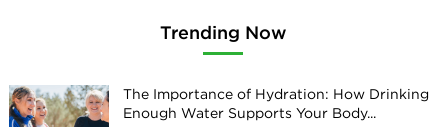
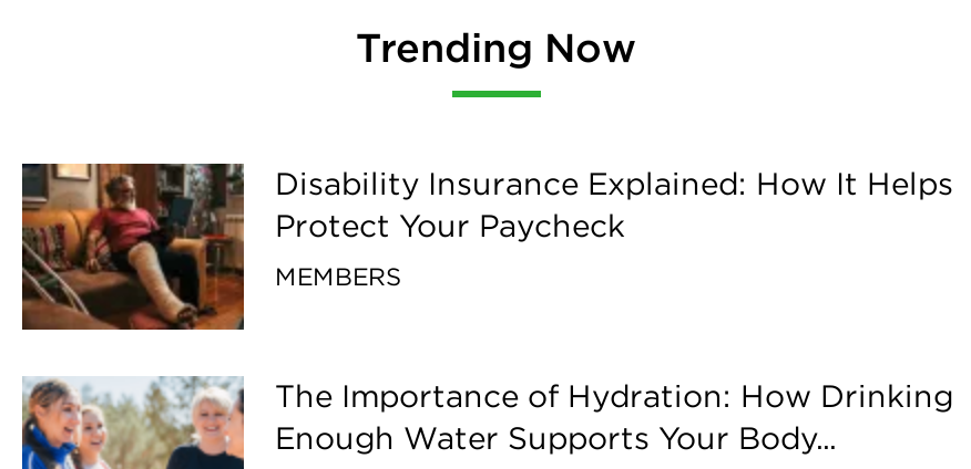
none -> [20,161,953,332] [image] | Disability Insurance Explained: How It Helps | Protect Your Paycheck | MEMBERS

